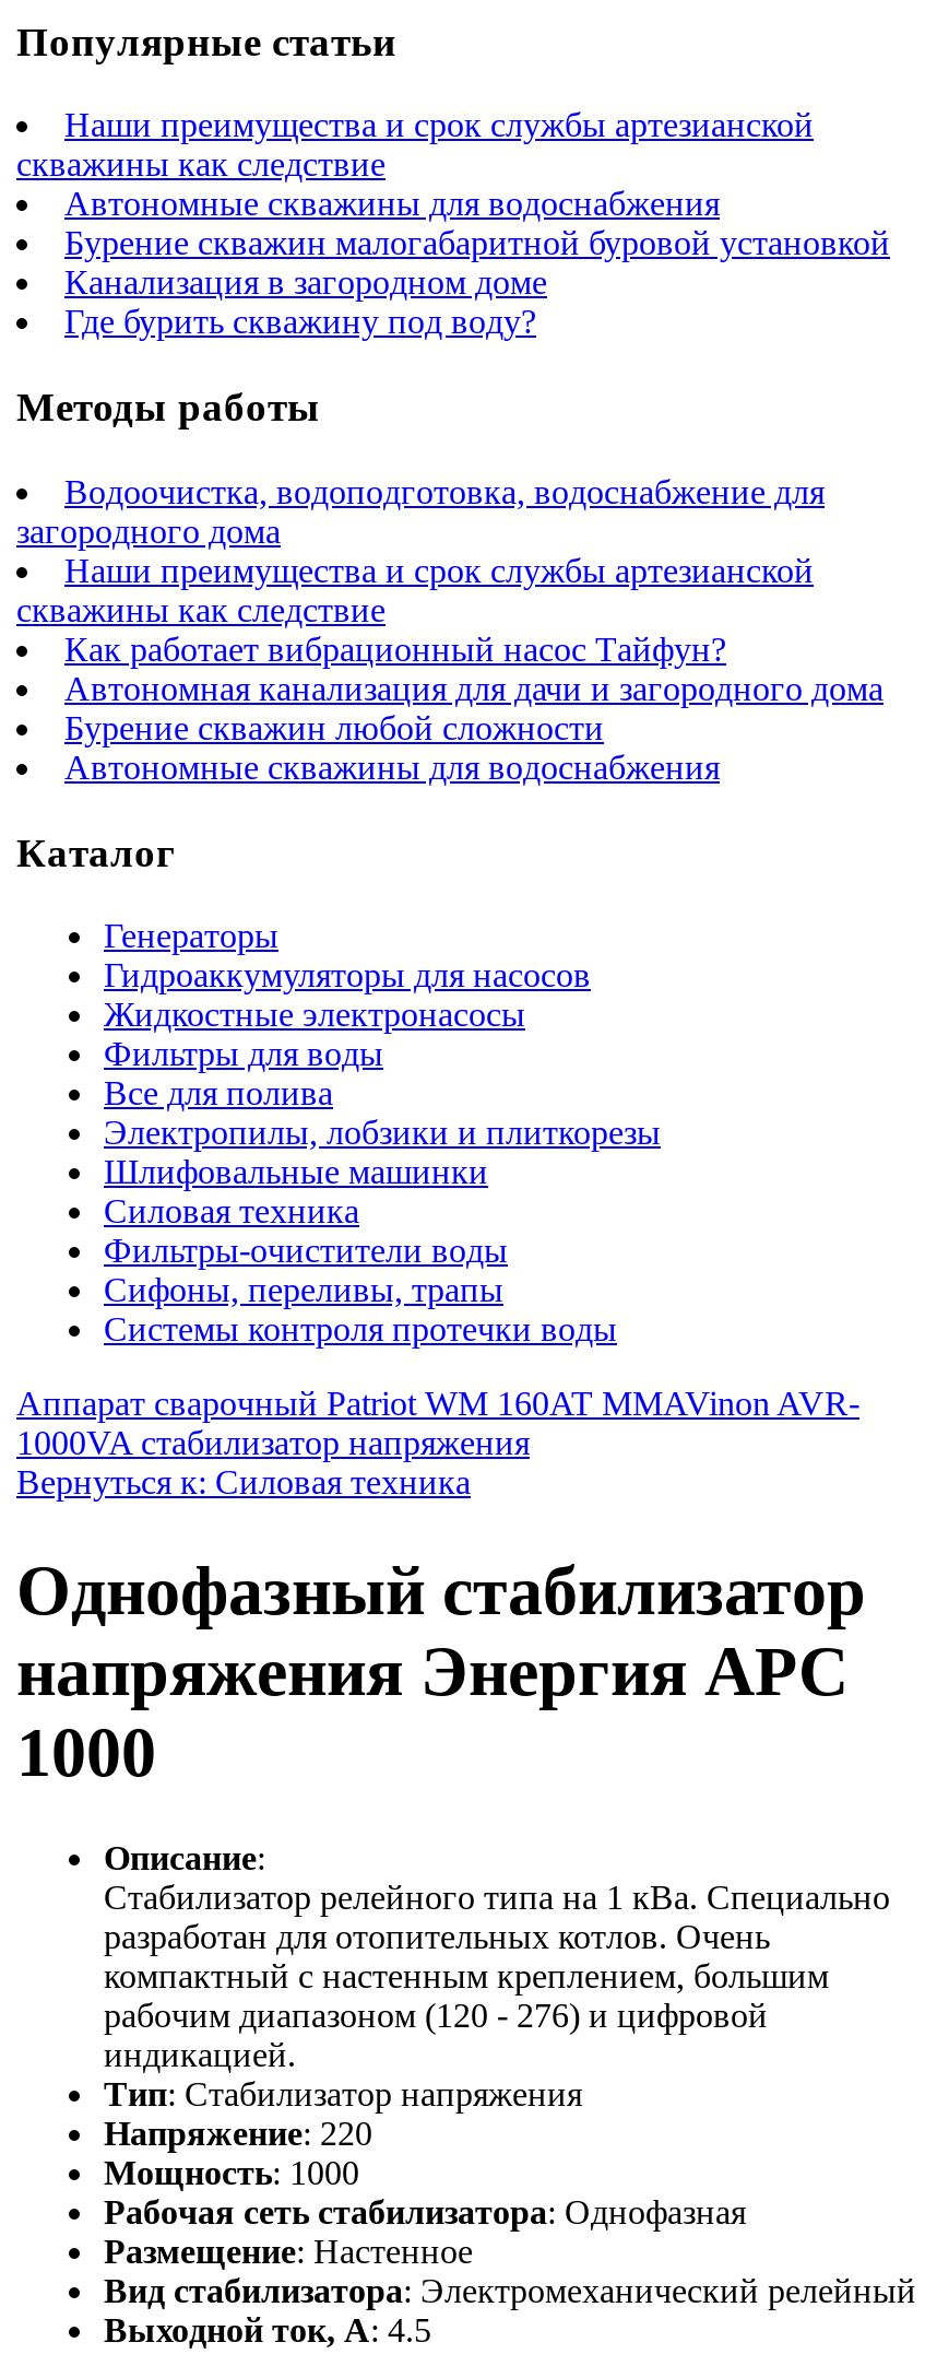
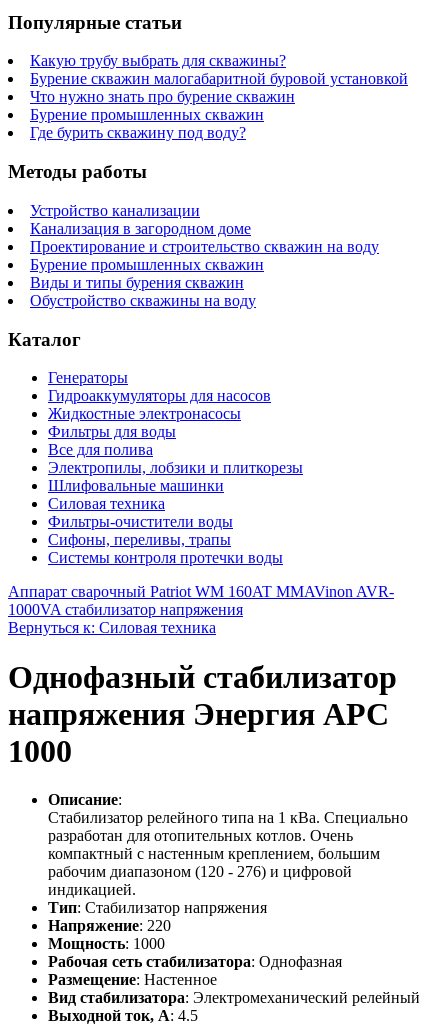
[16,107,814,223] Наши преимущества и срок службы артезианской | скважины как следствие | Автономные скважины для водоснабжения -> [30,52,286,69] Какую трубу выбрать для скважины?
moved [64,264,547,301] -> [30,220,251,237]: Канализация в загородном доме
none -> [30,88,295,123] Что нужно знать про бурение скважин | Бурение промышленных скважин
[16,473,884,786] Водоочистка, водоподготовка, водоснабжение для | загородного дома | Наши преимущества и срок службы артезианской | скважины как следствие | Как работает вибрационный насос Тайфун? | Автономная канализация для дачи и загородного дома | Бурение скважин любой сложности | Автономные скважины для водоснабжения -> [30,202,379,309] Устройство канализации | Проектирование и строительство скважин на воду | Бурение промышленных скважин | Виды и типы бурения скважин | Обустройство скважины на воду

